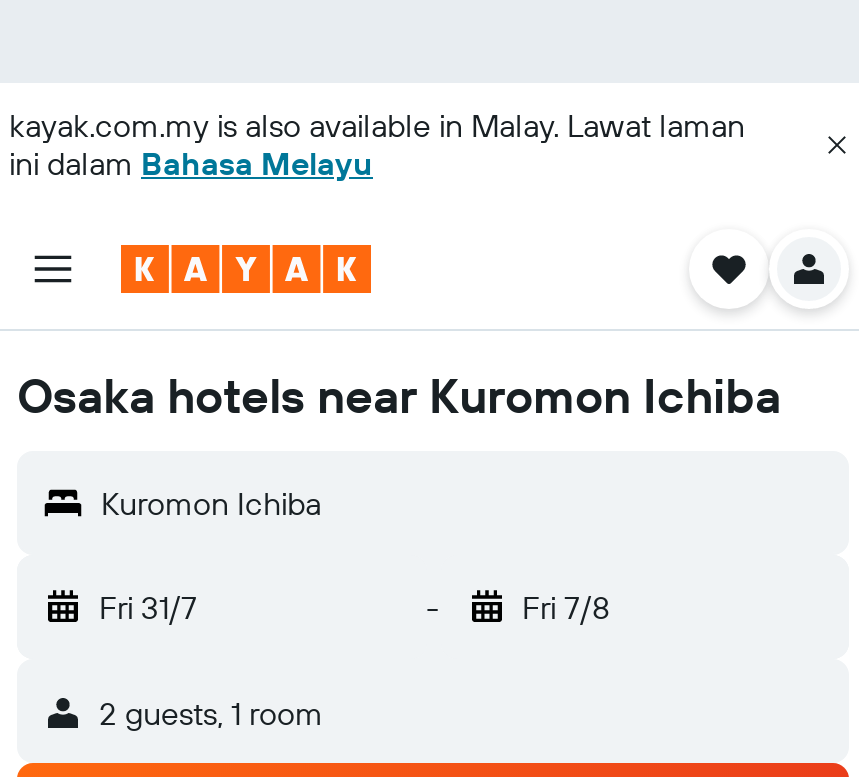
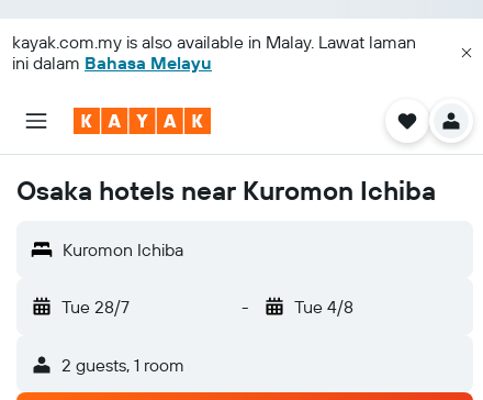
[99,587,197,627] Fri 31/7 -> [61,296,130,318] Tue 28/7
[522,587,610,627] Fri 7/8 -> [294,296,353,318] Tue 4/8

